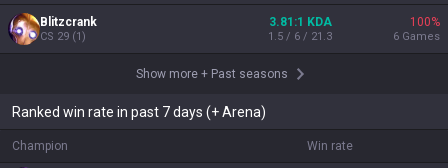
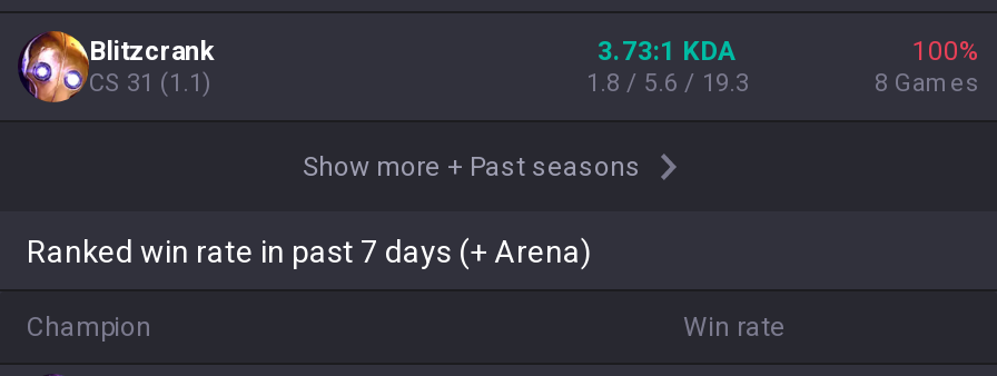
[268,15,331,29] 3.81:1 KDA -> [598,36,738,67] 3.73:1 KDA
[40,30,86,43] CS 29 (1) -> [89,69,211,98] CS 31 (1.1)
[268,30,332,43] 1.5 / 6 / 21.3 -> [586,69,749,98] 1.8 / 5.6 / 19.3
[393,30,440,43] 6 Games -> [875,69,979,98] 8 Games

